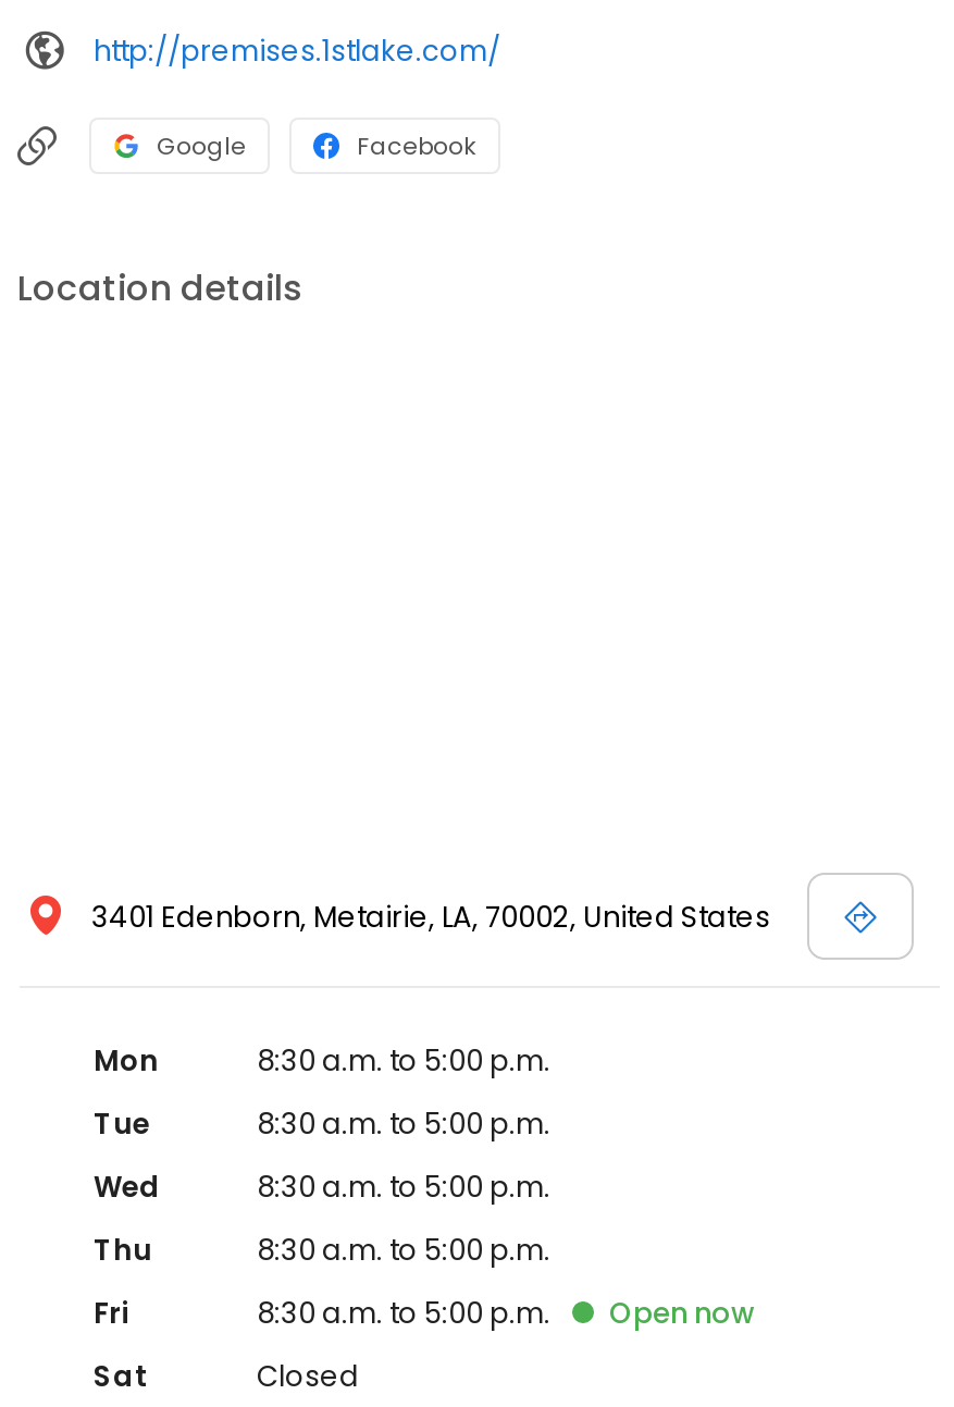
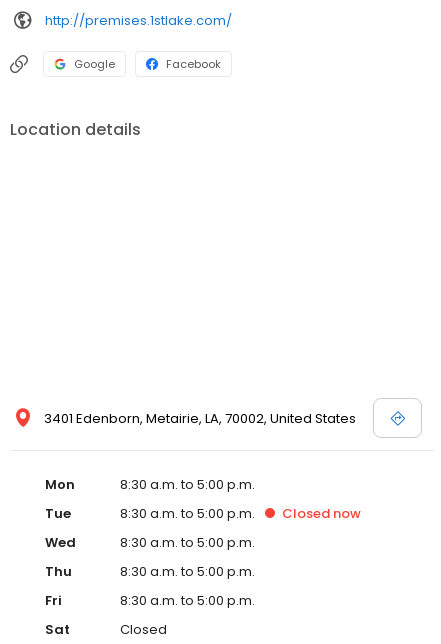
none -> [282,504,361,523] Closed now
[609,1293,755,1334] Open now -> none

